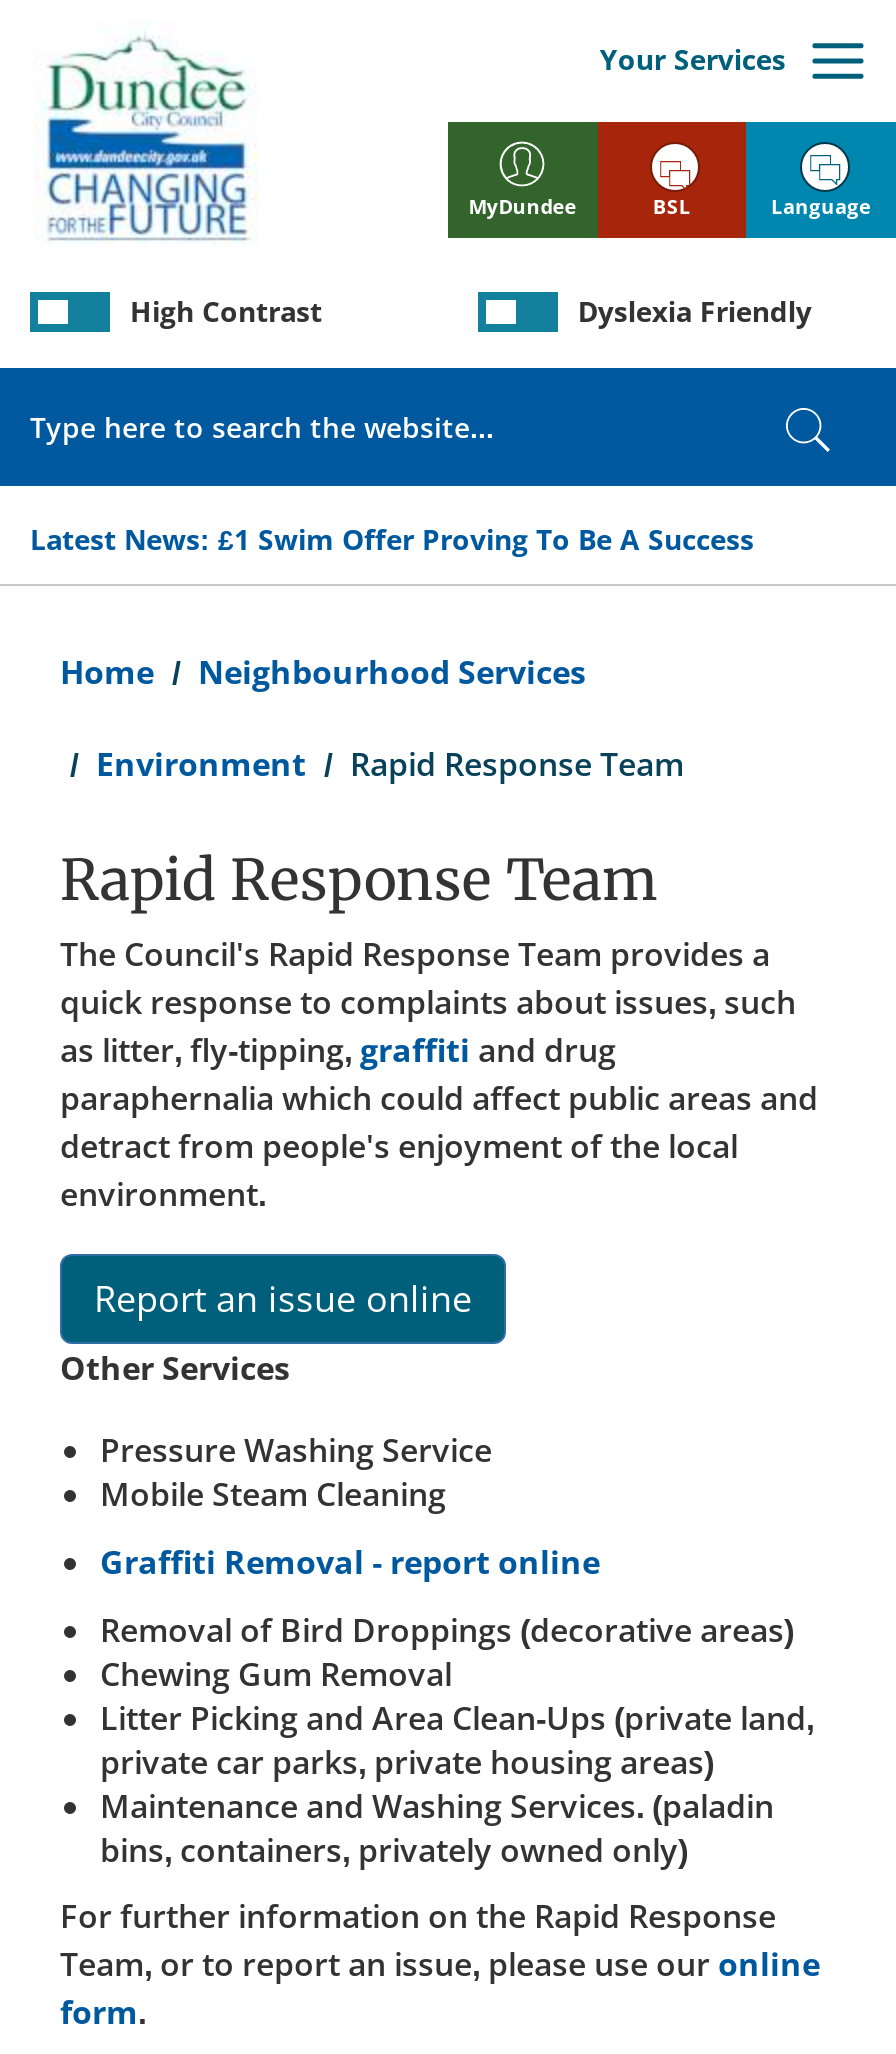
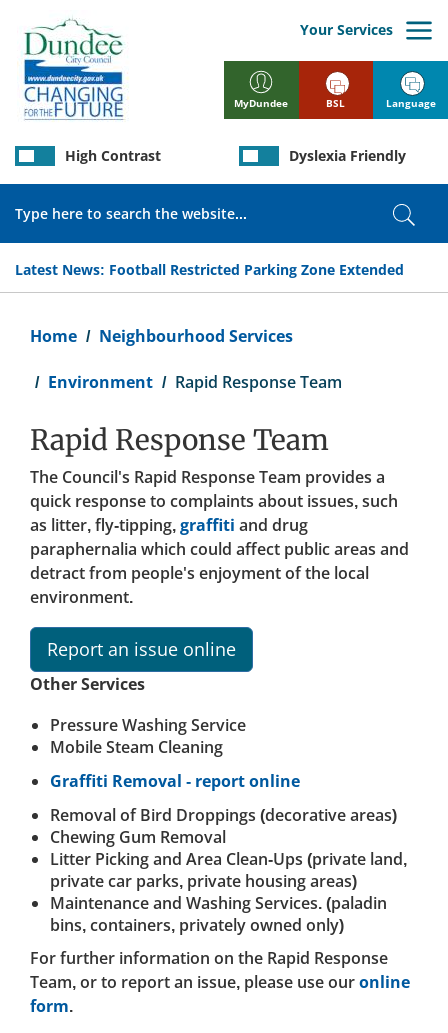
[30,520,754,558] Latest News: £1 Swim Offer Proving To Be A Success -> [15,260,404,279] Latest News: Football Restricted Parking Zone Extended

